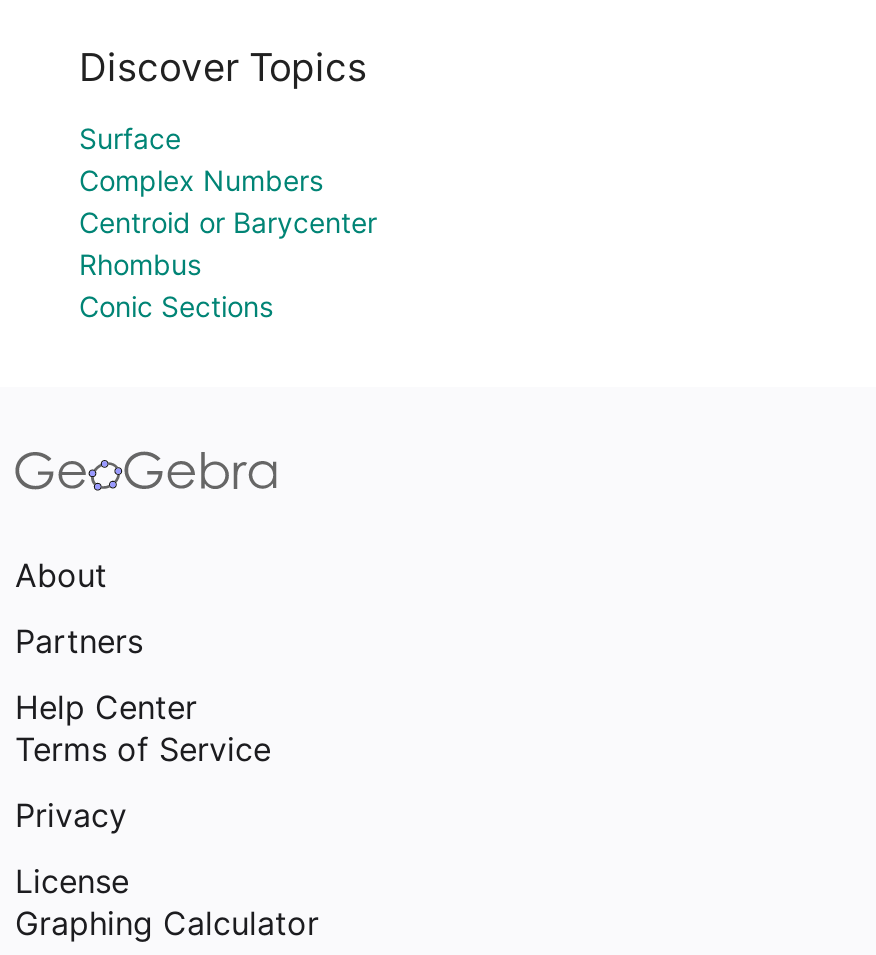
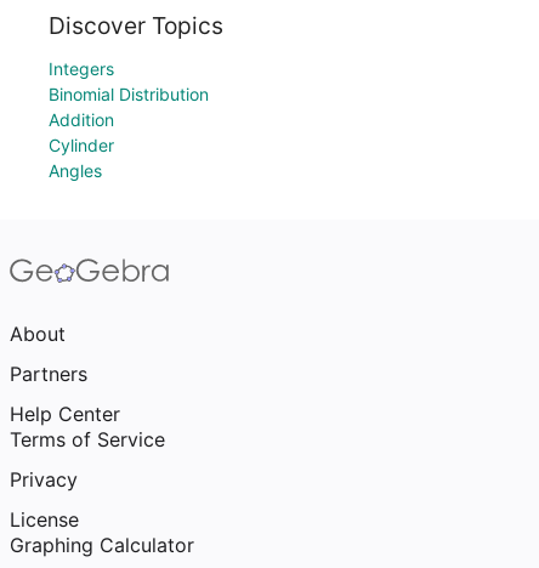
[79,121,377,323] Surface | Complex Numbers | Centroid or Barycenter | Rhombus | Conic Sections -> [49,58,209,181] Integers | Binomial Distribution | Addition | Cylinder | Angles

